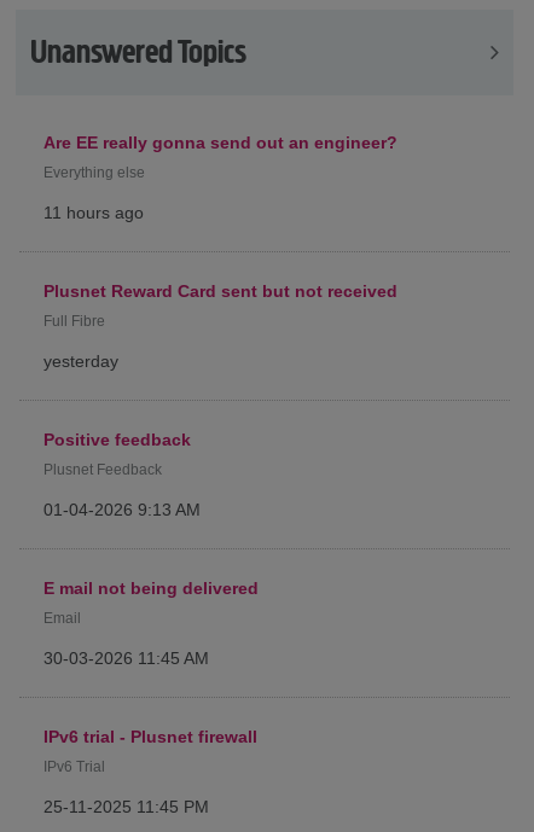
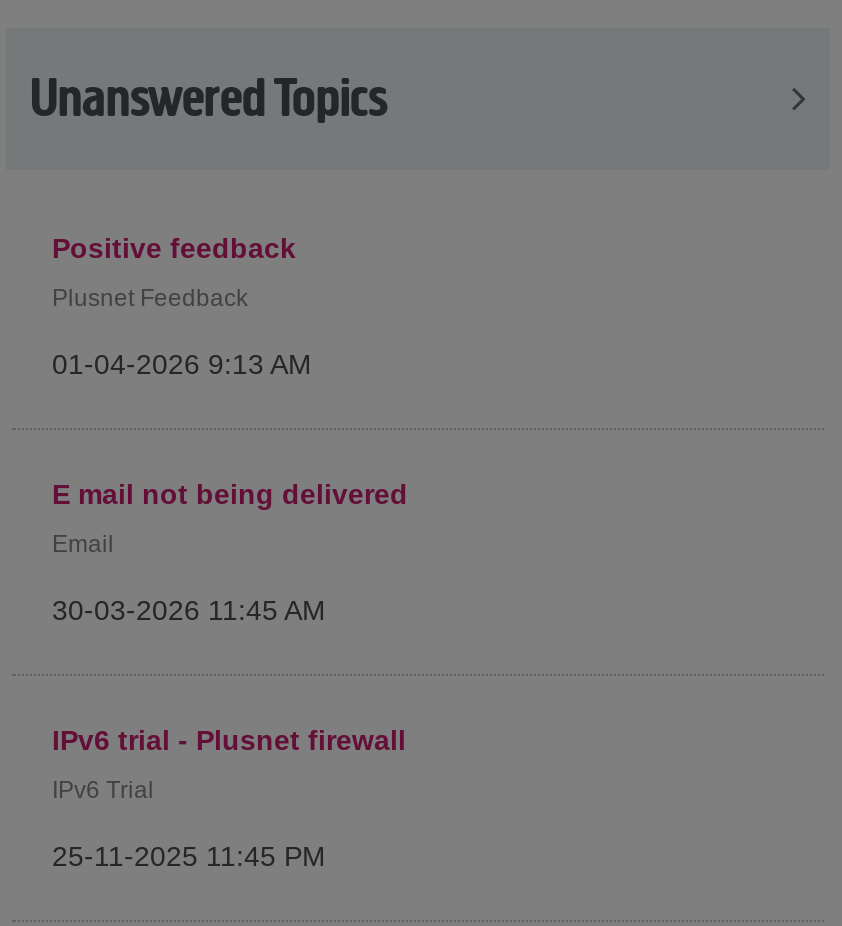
[43,133,397,222] Are EE really gonna send out an engineer? | Everything else | 11 hours ago -> none
[43,281,397,371] Plusnet Reward Card sent but not received | Full Fibre | yesterday -> none

